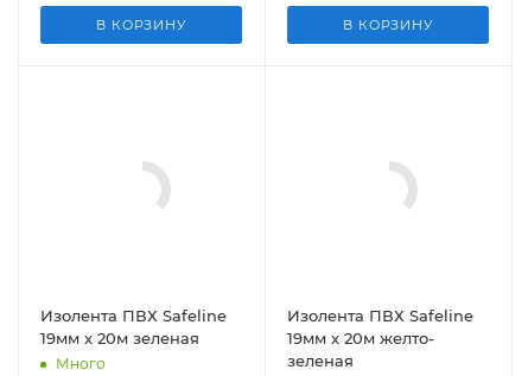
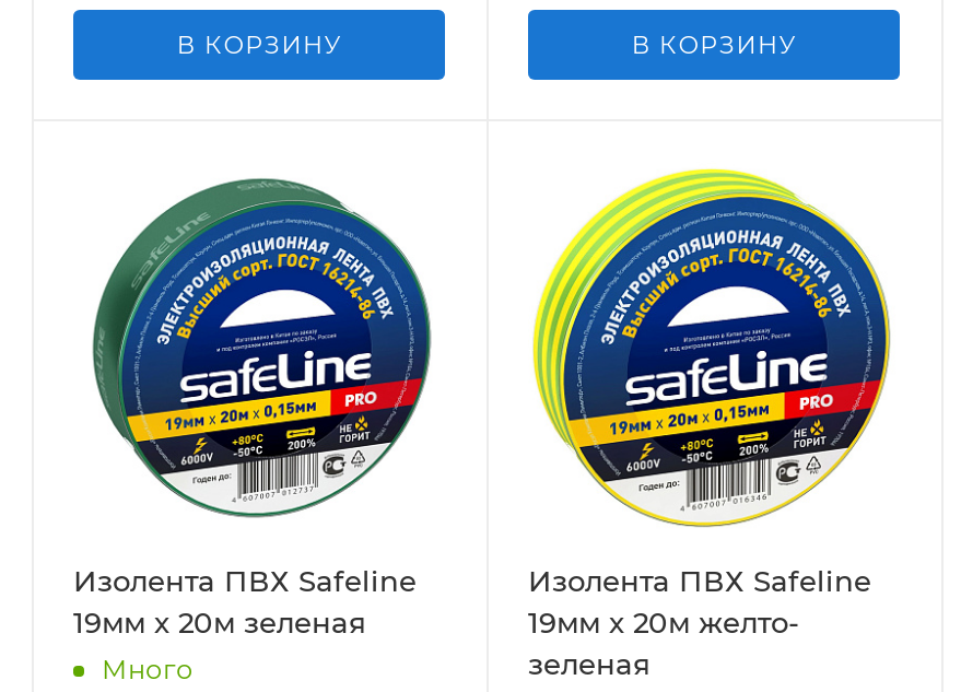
none -> [91,176,432,519] [image]
none -> [530,167,893,528] [image]

